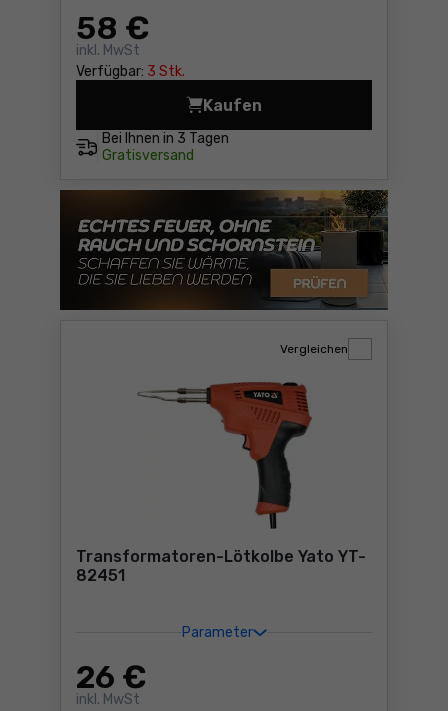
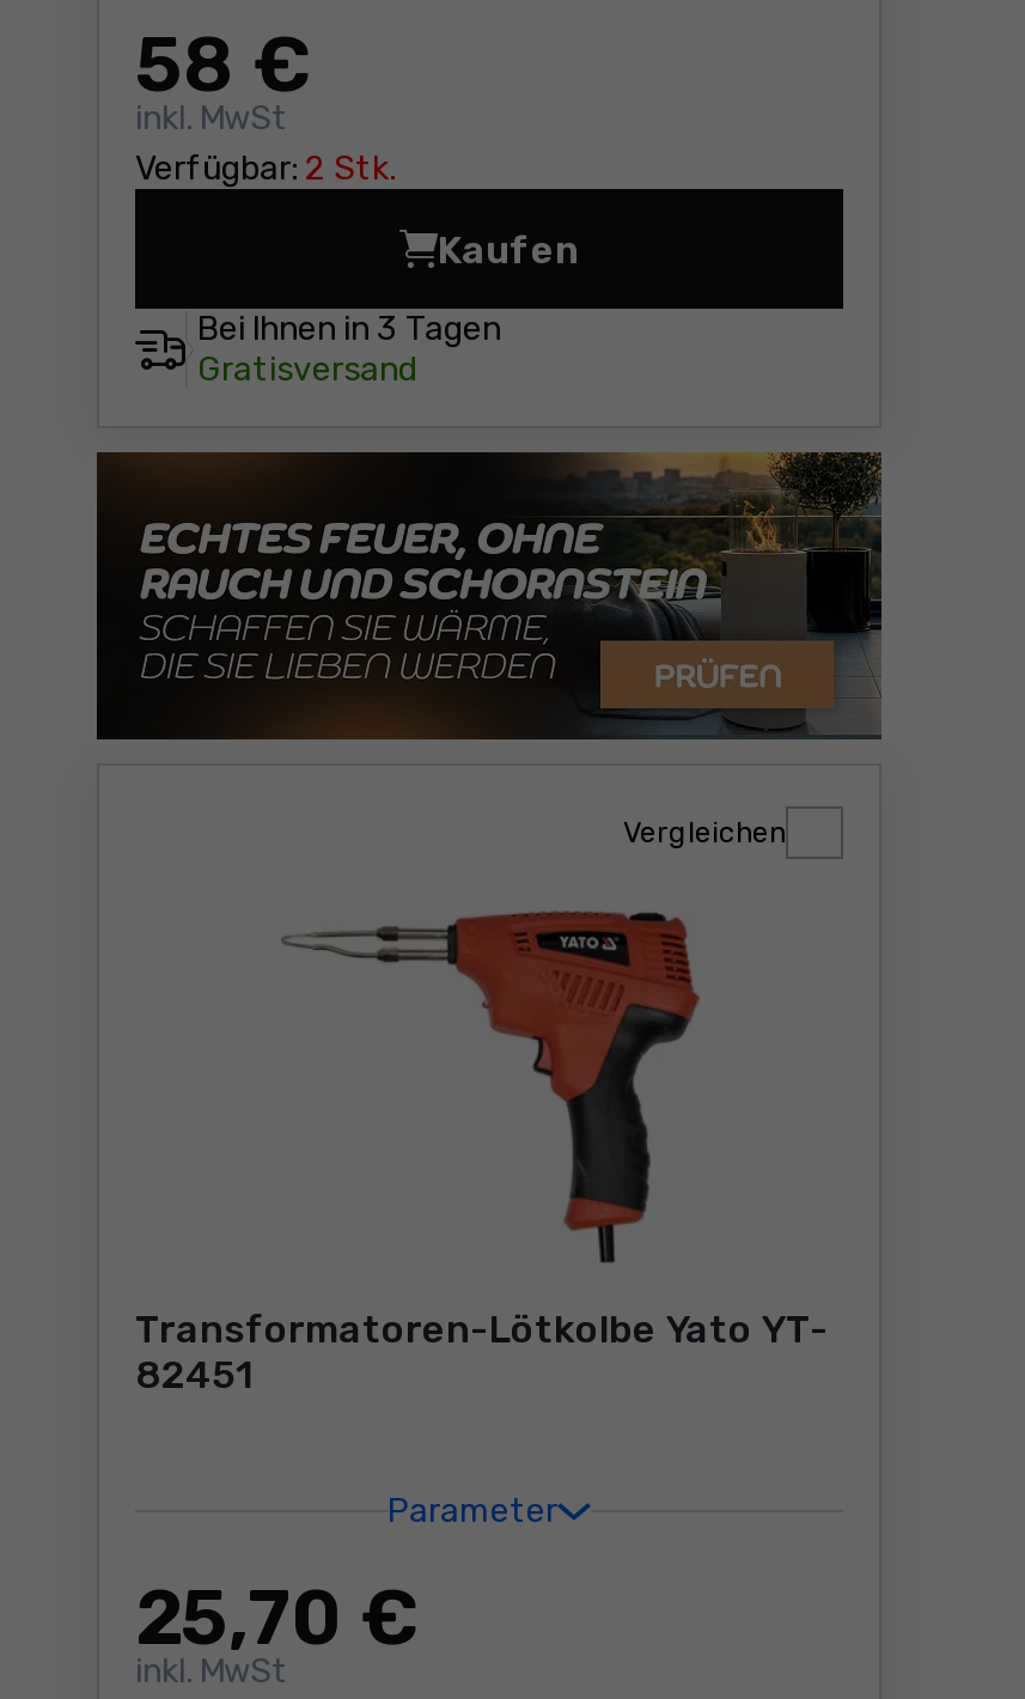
[76,63,185,80] Verfügbar: 3 Stk. -> [135,148,396,189] Verfügbar: 2 Stk.
[76,658,147,696] 26 € -> [135,1572,420,1663] 25,70 €

